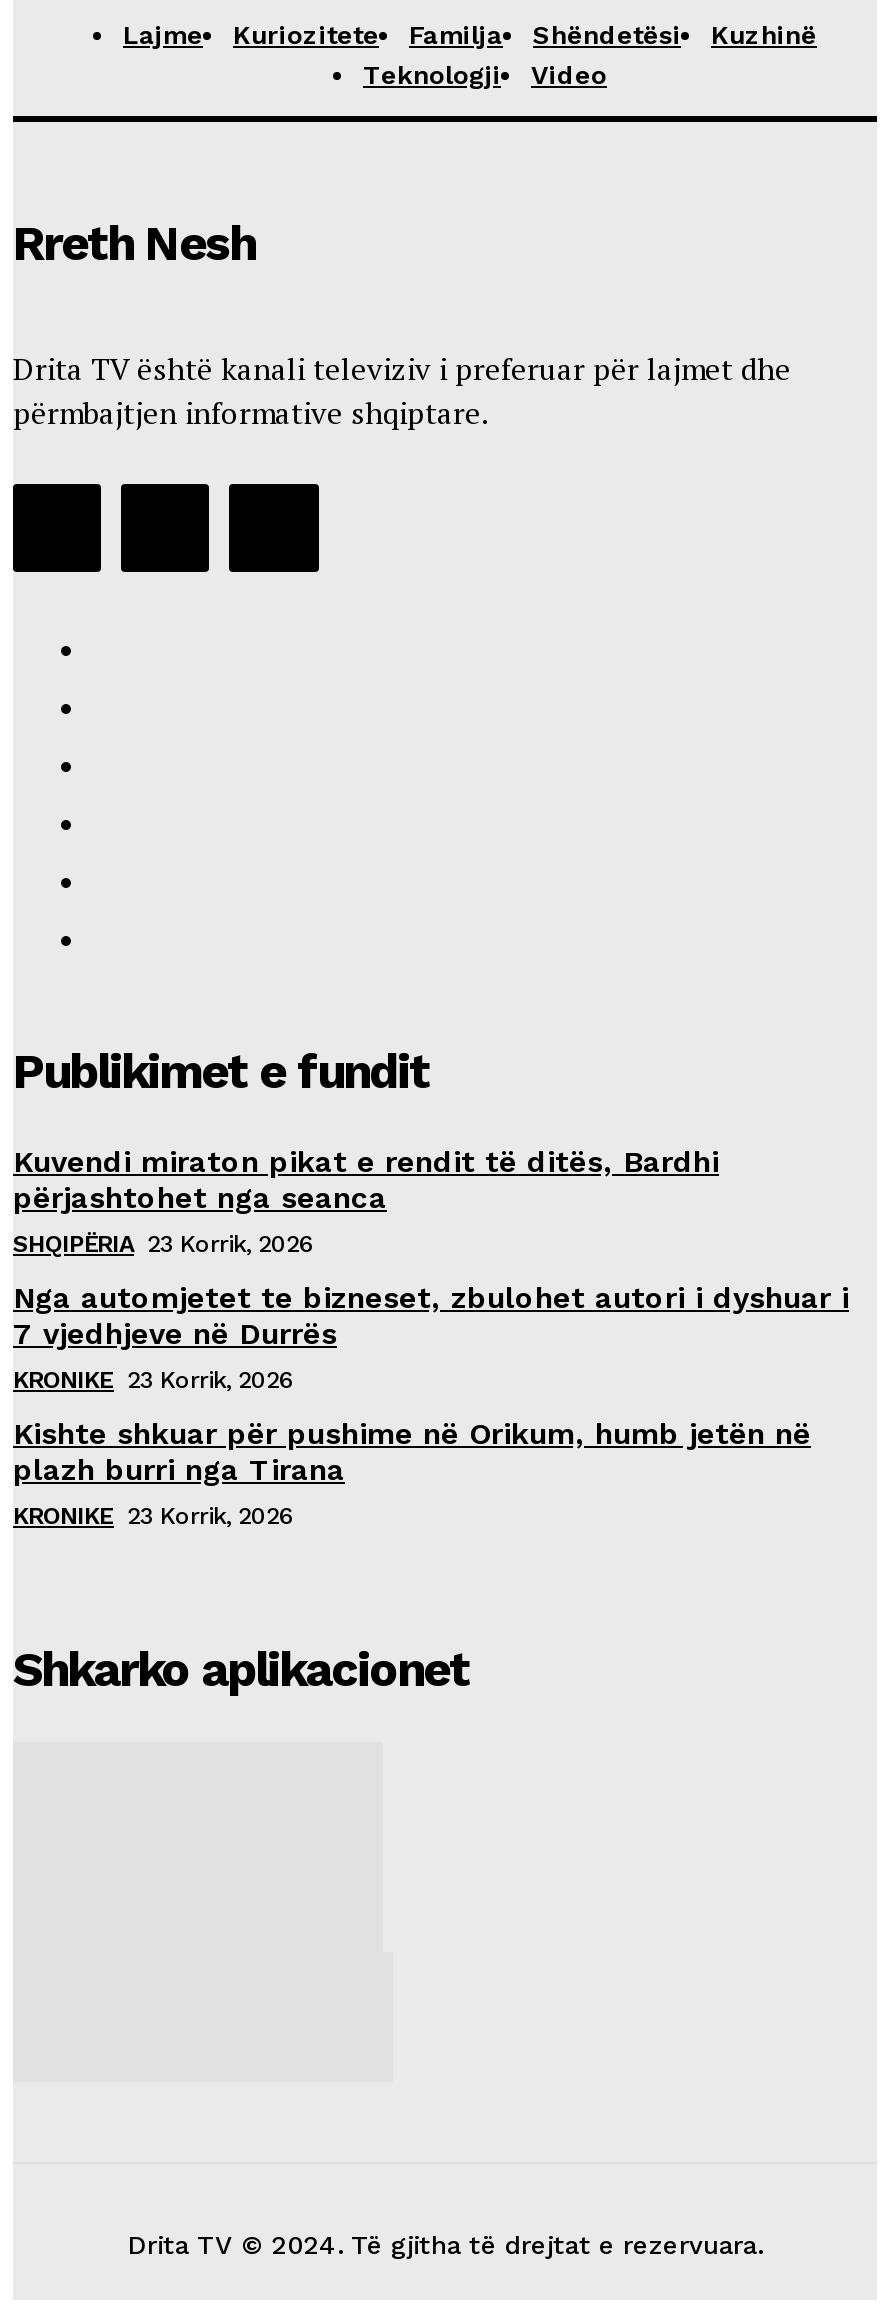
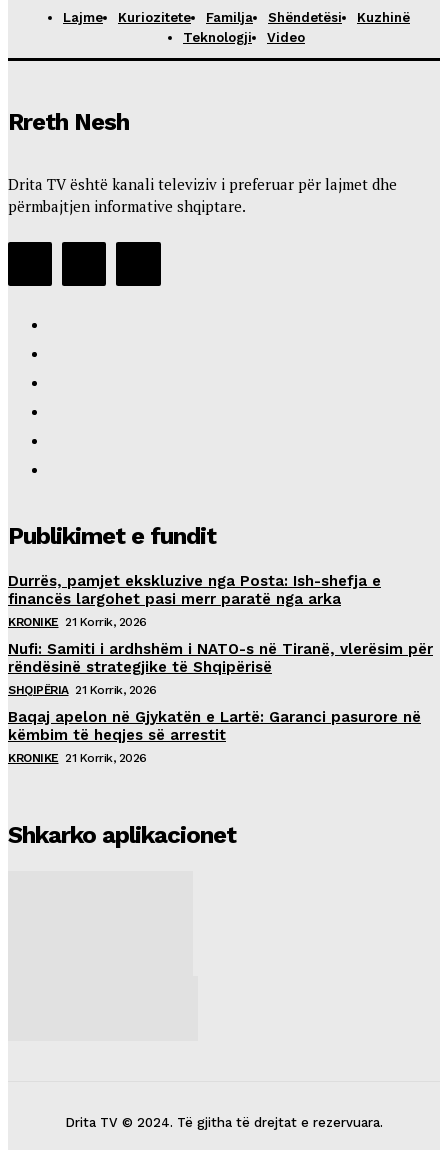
[13,1145,719,1259] Kuvendi miraton pikat e rendit të ditës, Bardhi | përjashtohet nga seanca | SHQIPËRIA 23 Korrik, 2026 -> [8,572,381,629] Durrës, pamjet ekskluzive nga Posta: Ish-shefja e | financës largohet pasi merr paratë nga arka | KRONIKE 21 Korrik, 2026
[13,1281,849,1395] Nga automjetet te bizneset, zbulohet autori i dyshuar i | 7 vjedhjeve në Durrës | KRONIKE 23 Korrik, 2026 -> [8,640,433,697] Nufi: Samiti i ardhshëm i NATO-s në Tiranë, vlerësim për | rëndësinë strategjike të Shqipërisë | SHQIPËRIA 21 Korrik, 2026
[13,1417,811,1531] Kishte shkuar për pushime në Orikum, humb jetën në | plazh burri nga Tirana | KRONIKE 23 Korrik, 2026 -> [8,708,421,765] Baqaj apelon në Gjykatën e Lartë: Garanci pasurore në | këmbim të heqjes së arrestit | KRONIKE 21 Korrik, 2026

